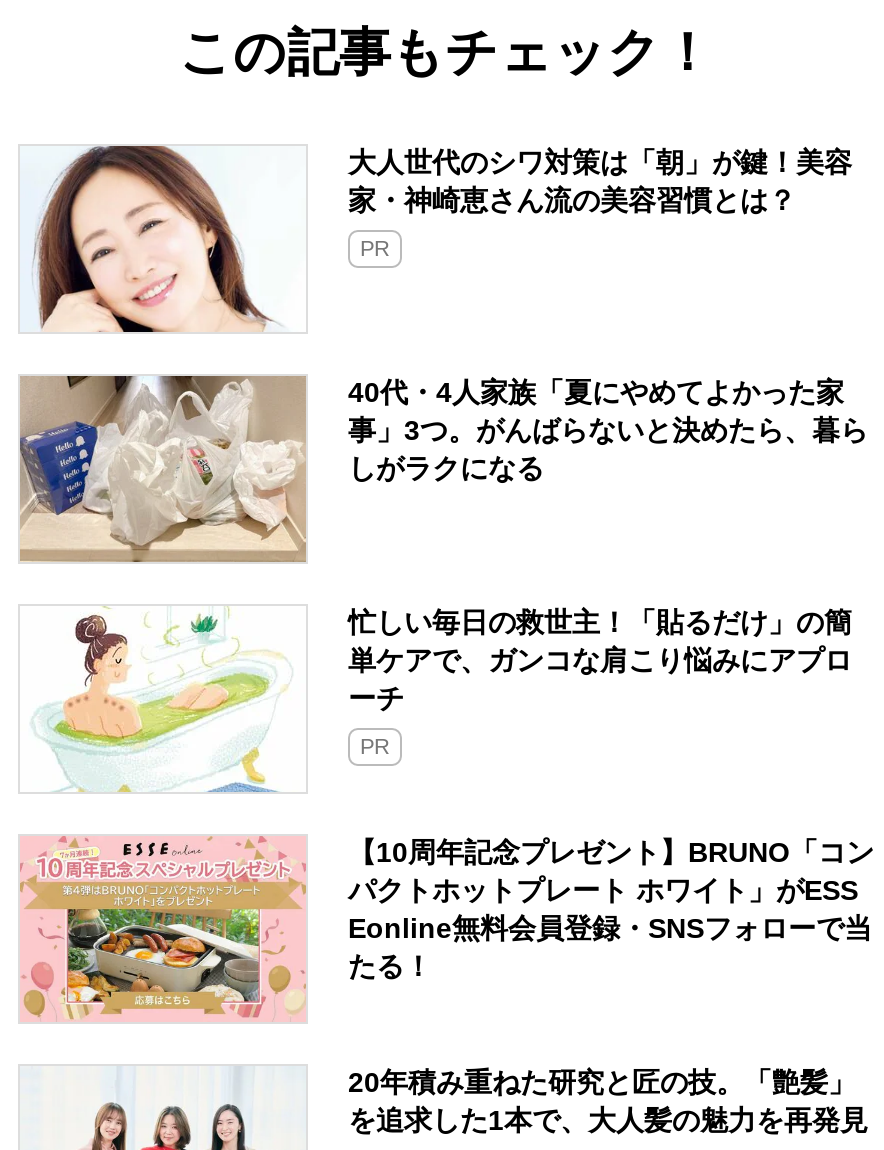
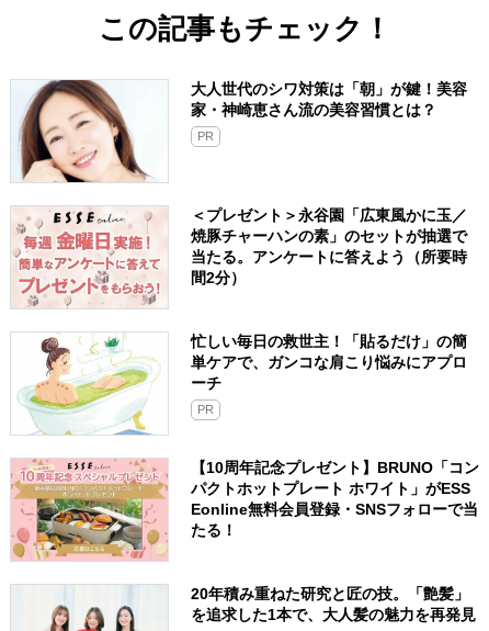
[18,374,868,564] [image] | 40代・4人家族「夏にやめてよかった家 | 事」3つ。がんばらないと決めたら、暮ら | しがラクになる -> [11,206,467,308] [image] | ＜プレゼント＞永谷園「広東風かに玉／ | 焼豚チャーハンの素」のセットが抽選で | 当たる。アンケートに答えよう（所要時 | 間2分）

